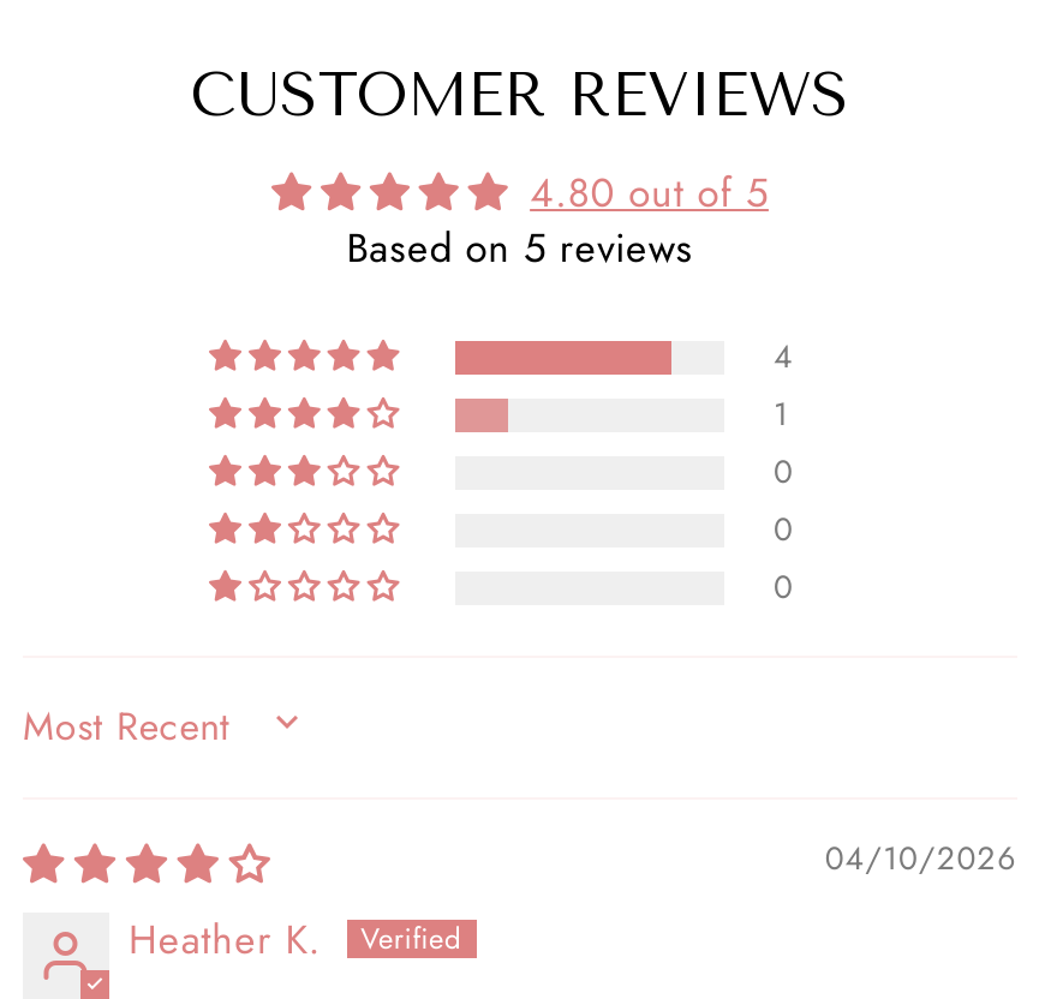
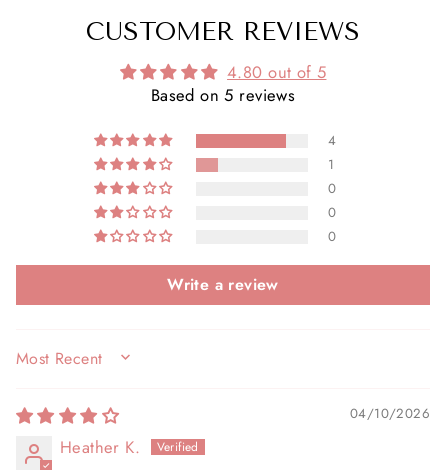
none -> [167,273,279,296] Write a review

